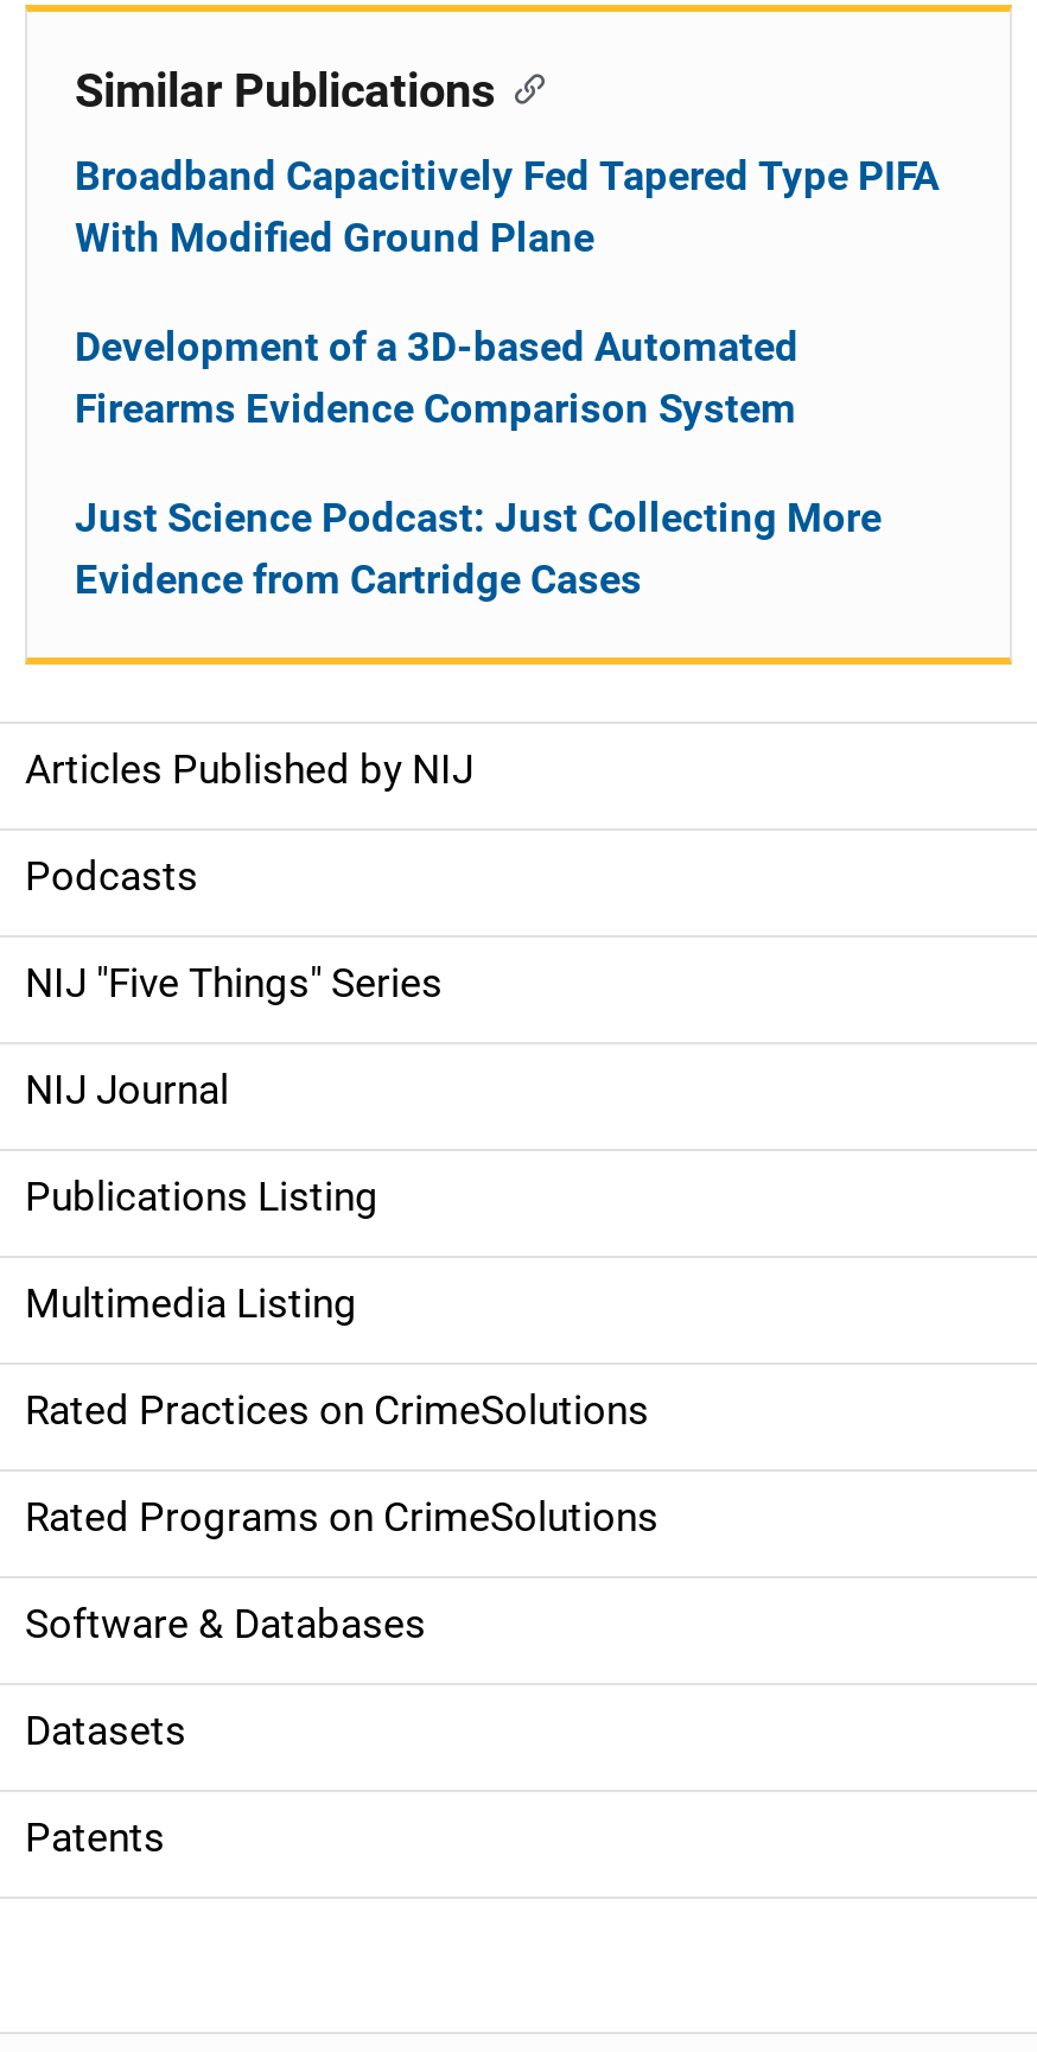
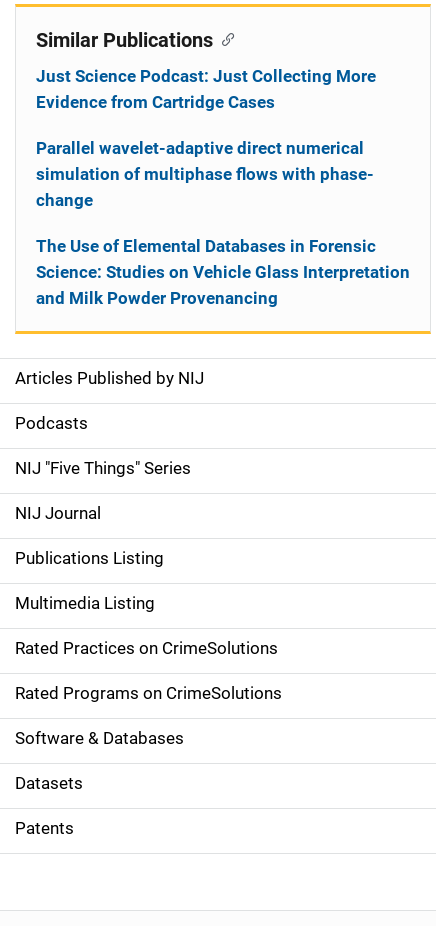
[75,152,939,432] Broadband Capacitively Fed Tapered Type PIFA | With Modified Ground Plane | Development of a 3D-based Automated | Firearms Evidence Comparison System -> none
moved [75,494,882,603] -> [36,66,376,112]: Just Science Podcast: Just Collecting More | Evidence from Cartridge Cases
none -> [36,138,410,308] Parallel wavelet-adaptive direct numerical | simulation of multiphase flows with phase- | change | The Use of Elemental Databases in Forensic | Science: Studies on Vehicle Glass Interpretation | and Milk Powder Provenancing

